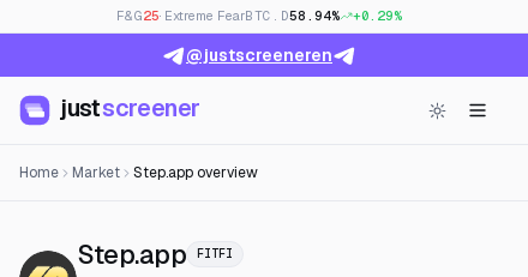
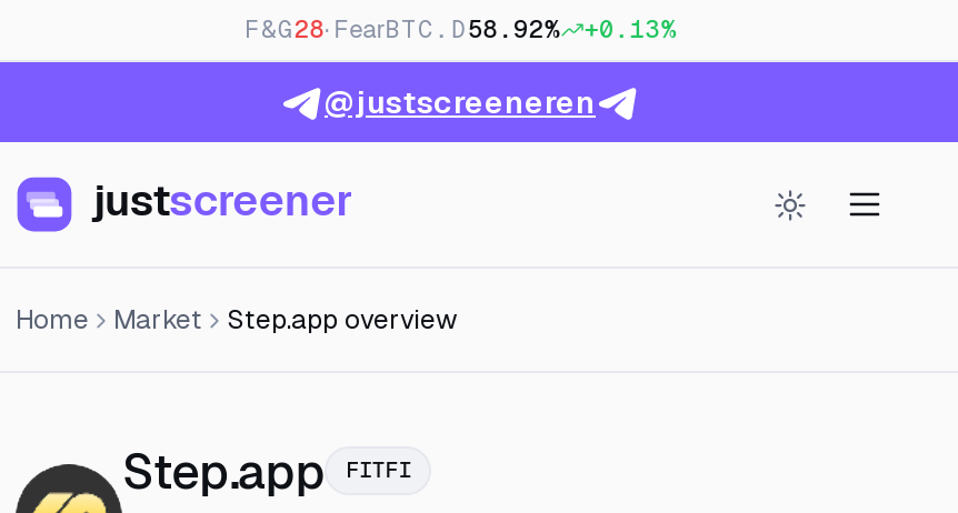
[116,7,402,24] F&G 25 · Extreme FearBTC.D 58.94% | +0.29% -> [245,13,676,44] F&G 28 · FearBTC.D 58.92% | +0.13%

